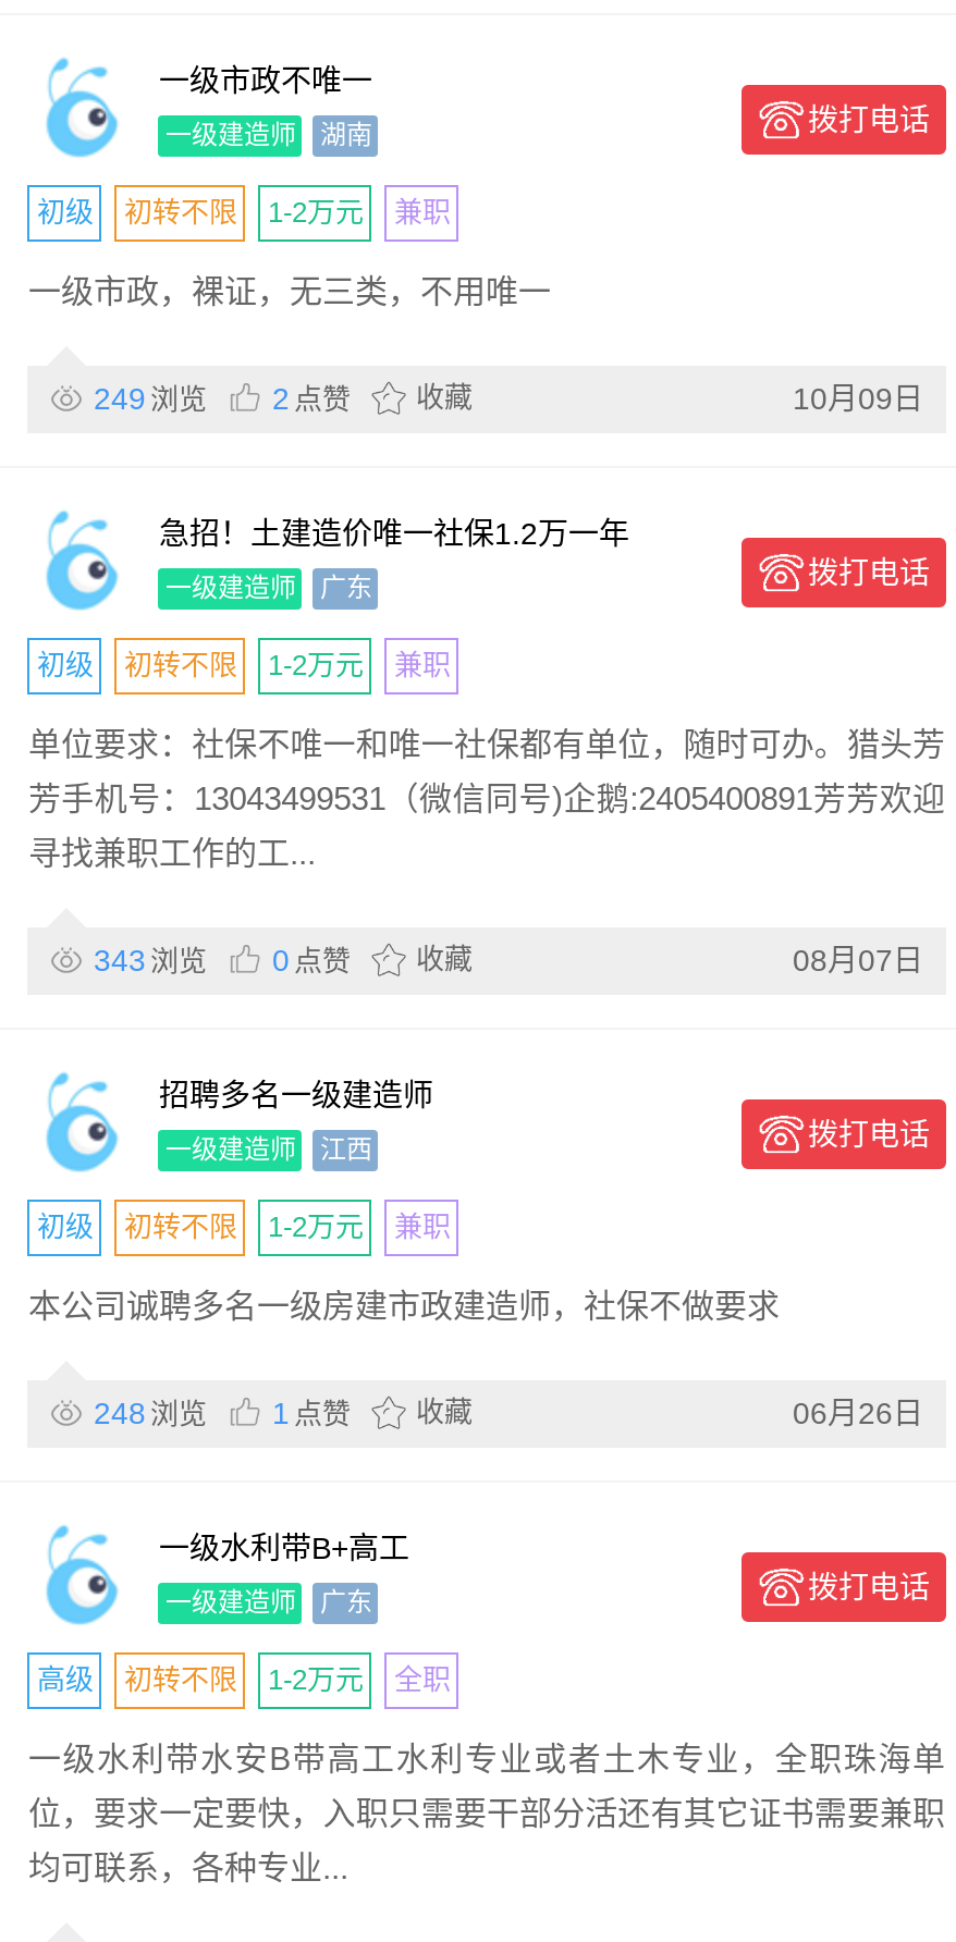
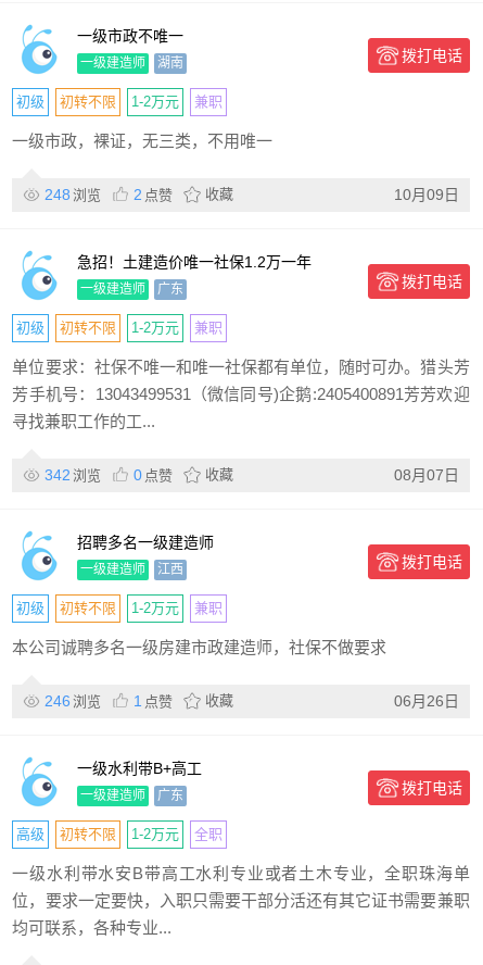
[93,381,472,416] 249 浏览 2 点赞 收藏 -> [45,186,234,203] 248 浏览 2 点赞 收藏
[93,943,472,978] 343 浏览 0 点赞 收藏 -> [45,466,234,484] 342 浏览 0 点赞 收藏
[93,1396,472,1430] 248 浏览 1 点赞 收藏 -> [45,692,234,710] 246 浏览 1 点赞 收藏

